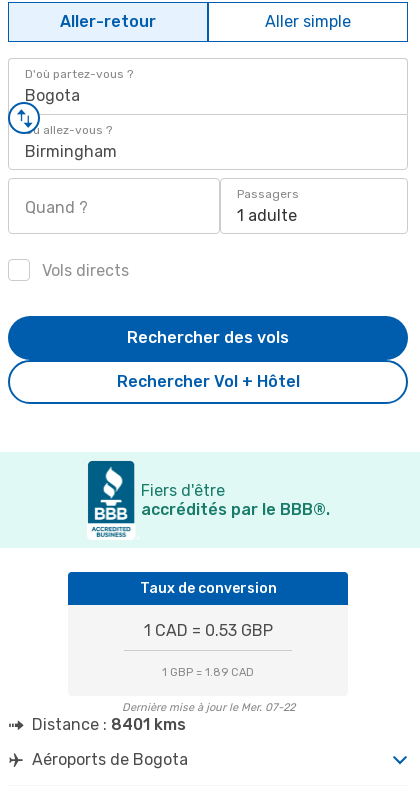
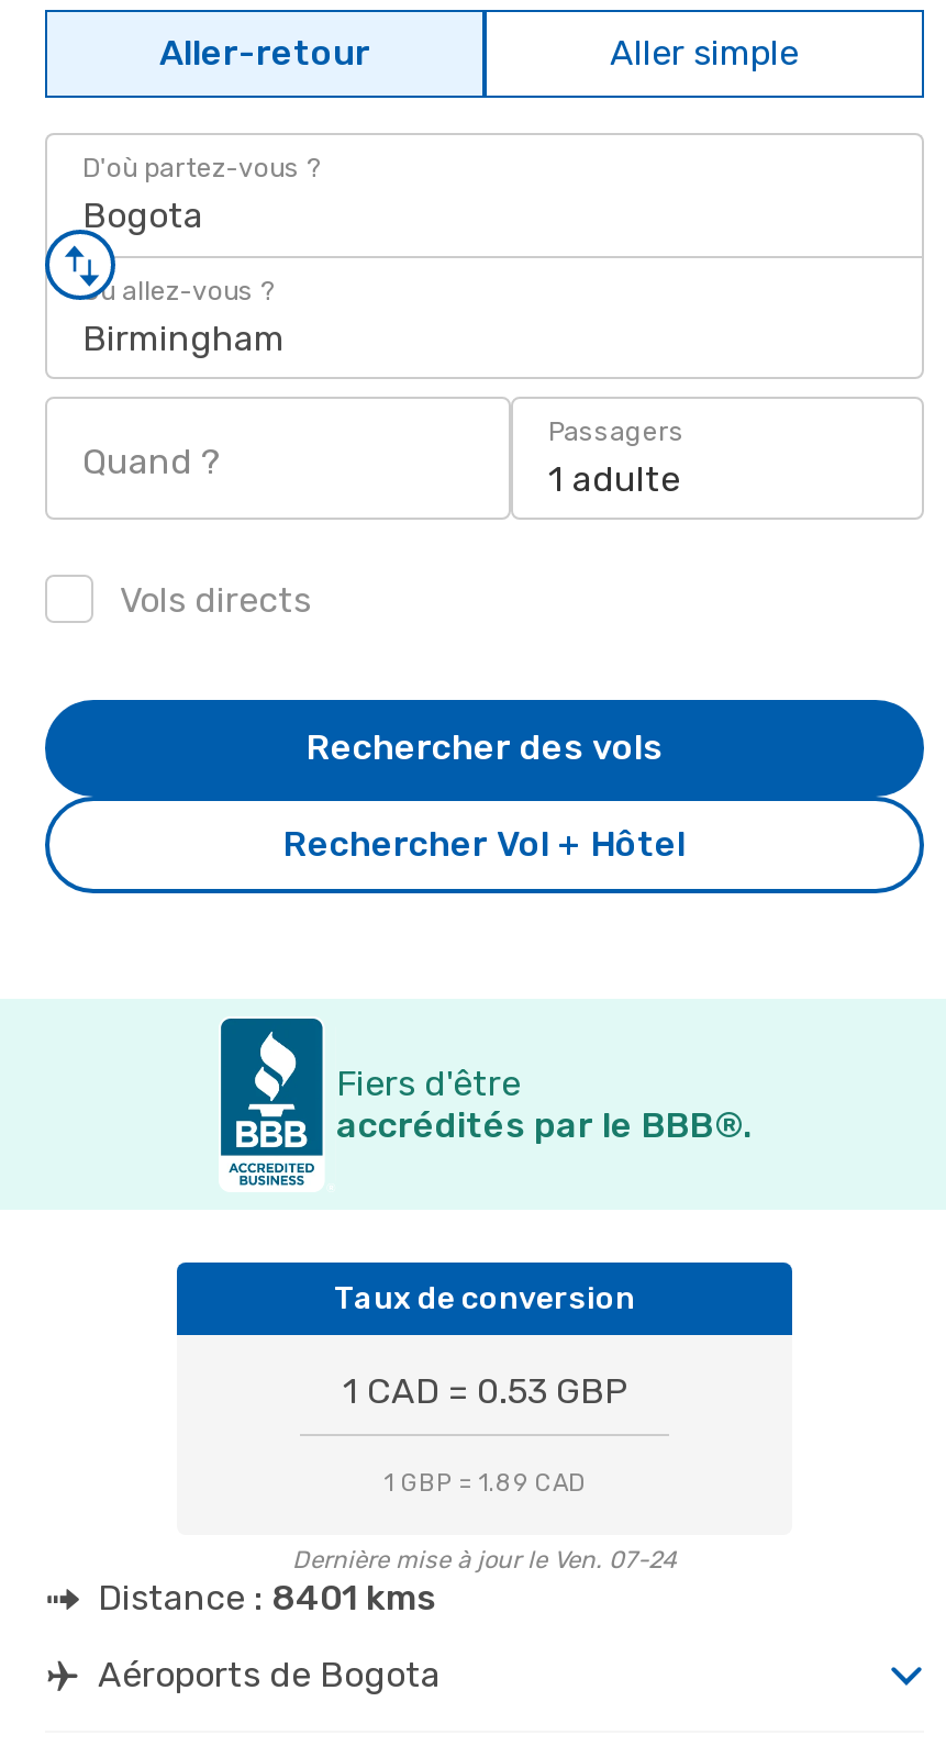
[121,701,294,714] Dernière mise à jour le Mer. 07-22 -> [292,1546,677,1574] Dernière mise à jour le Ven. 07-24

